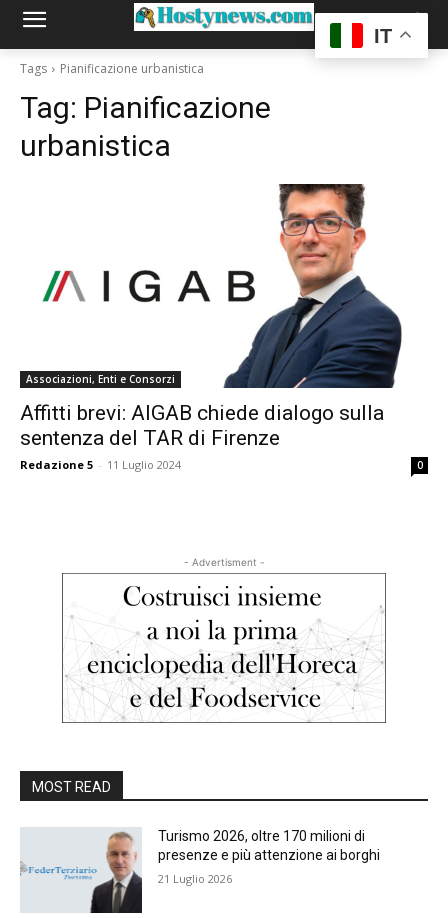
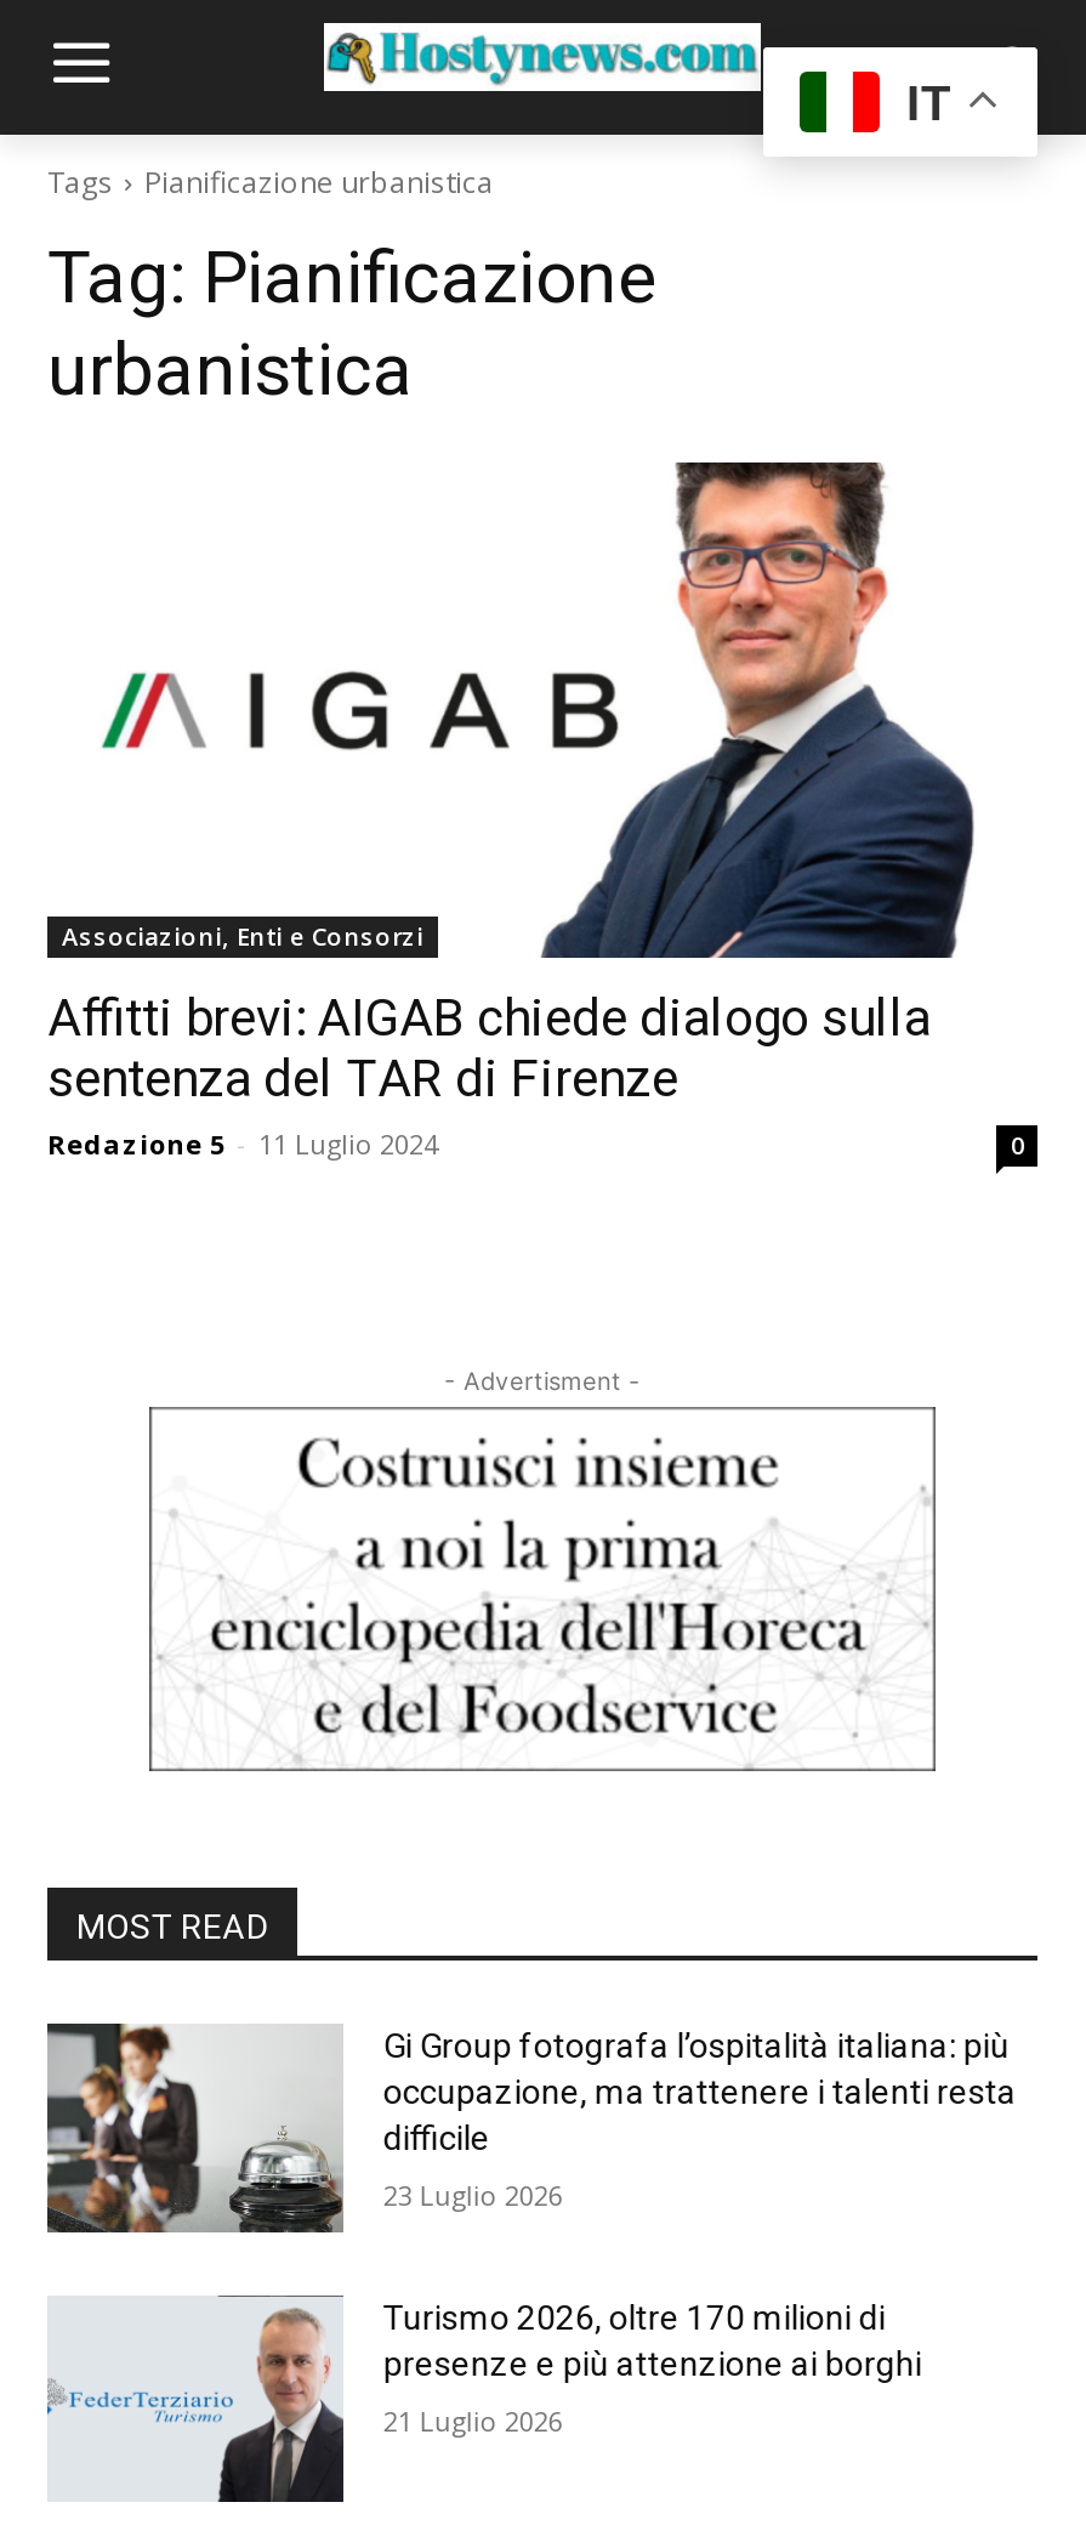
none -> [45,2021,1017,2232] [image] | Gi Group fotografa l’ospitalità italiana: più | occupazione, ma trattenere i talenti resta | difficile | 23 Luglio 2026

